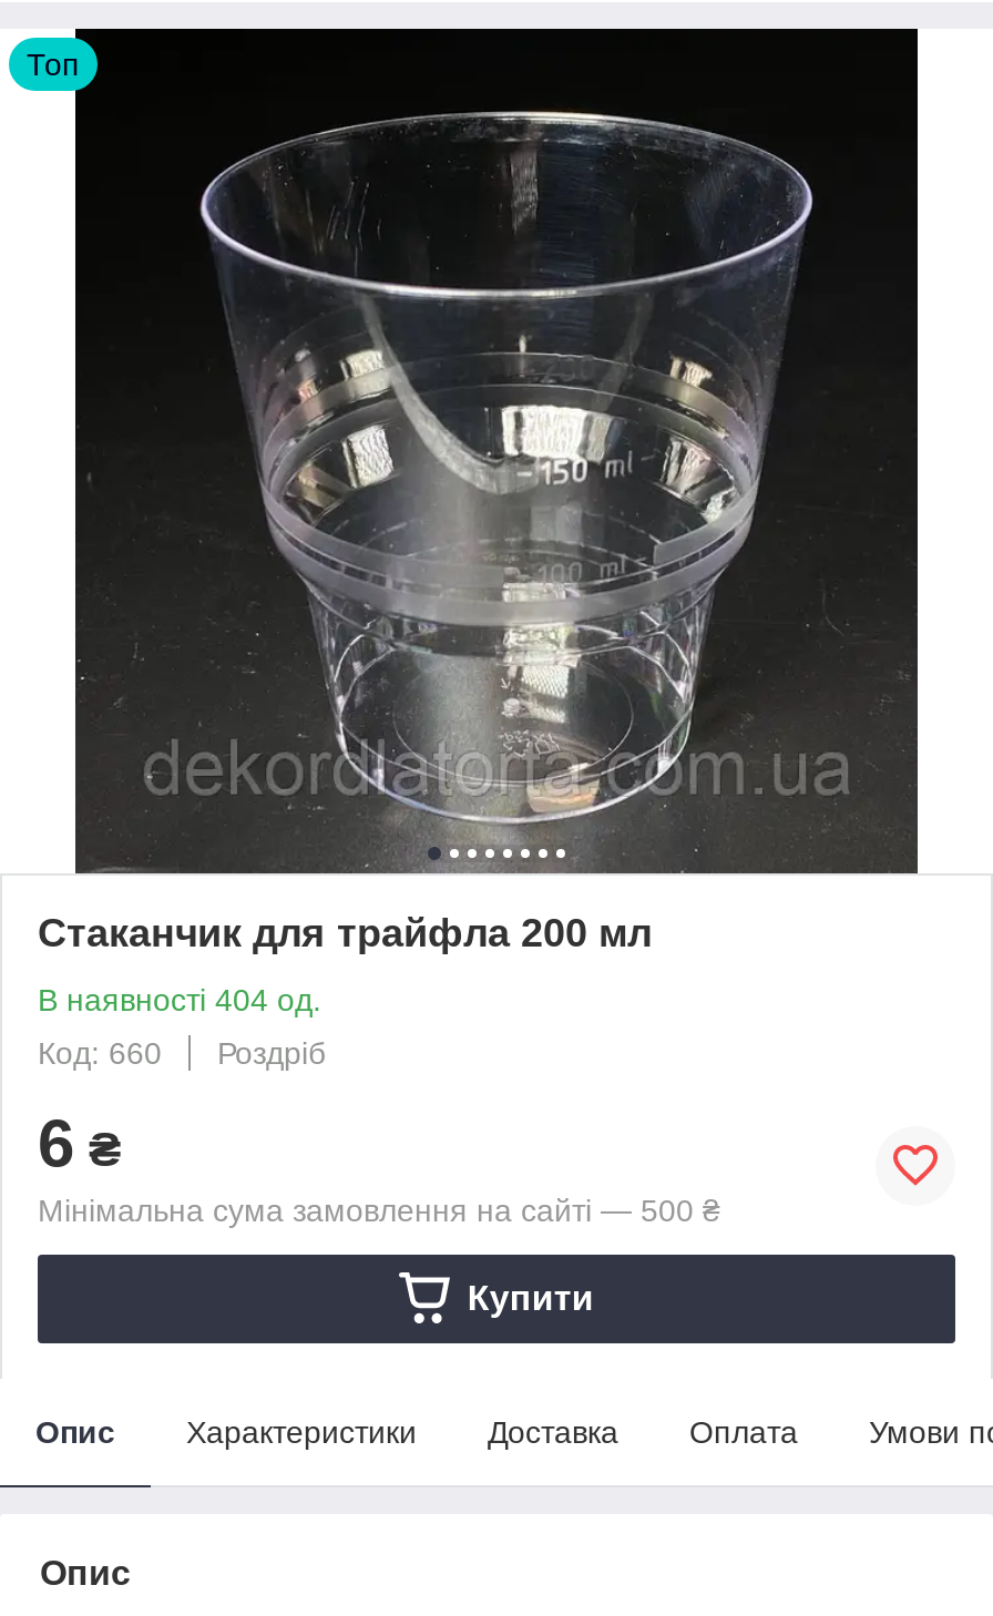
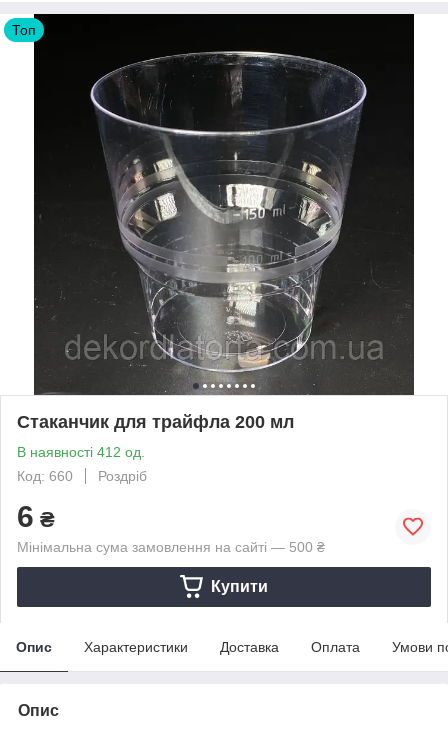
[38,982,321,1017] В наявності 404 од. -> [17,444,145,460] В наявності 412 од.

